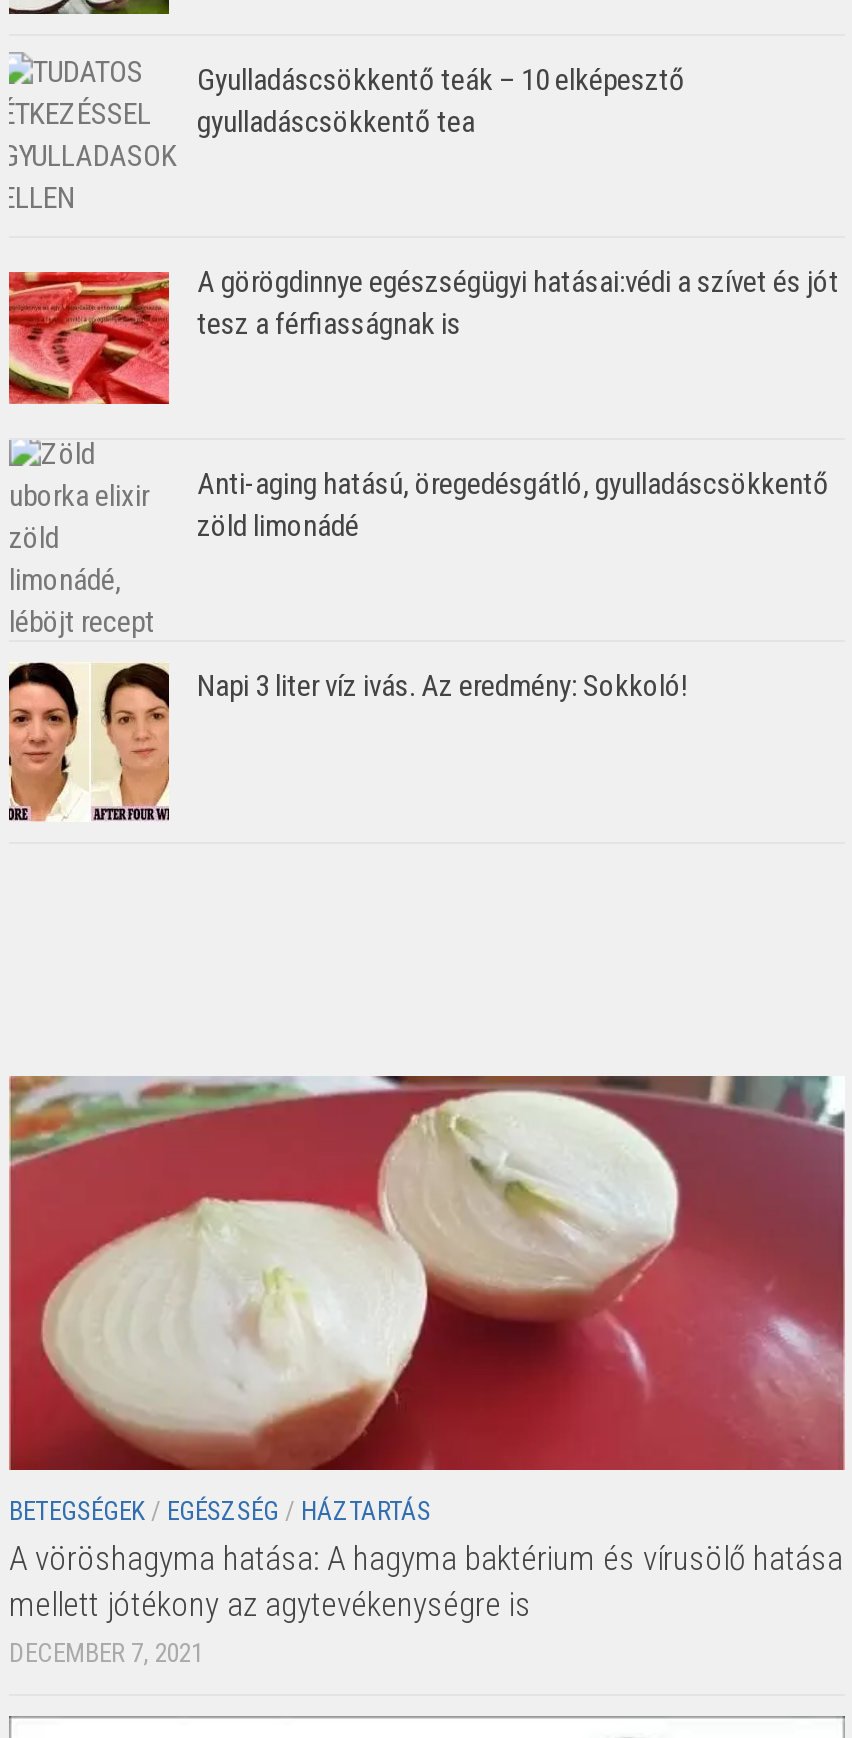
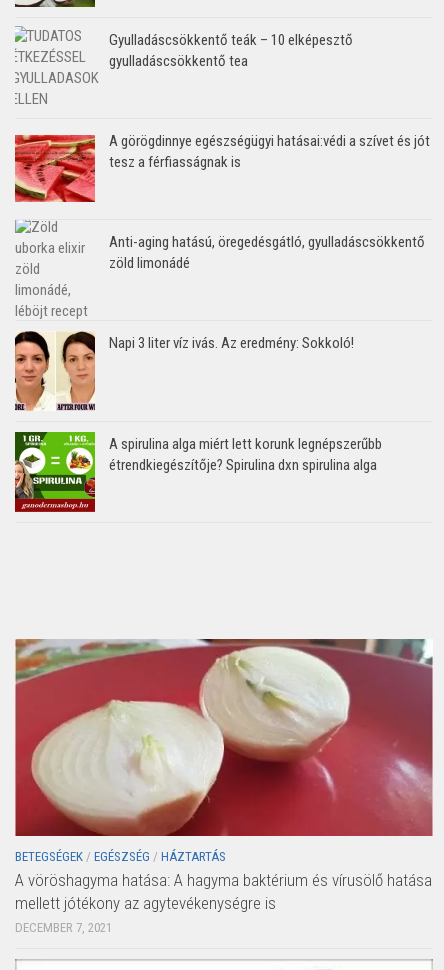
none -> [14,431,382,513] [image] | A spirulina alga miért lett korunk legnépszerűbb | étrendkiegészítője? Spirulina dxn spirulina alga

